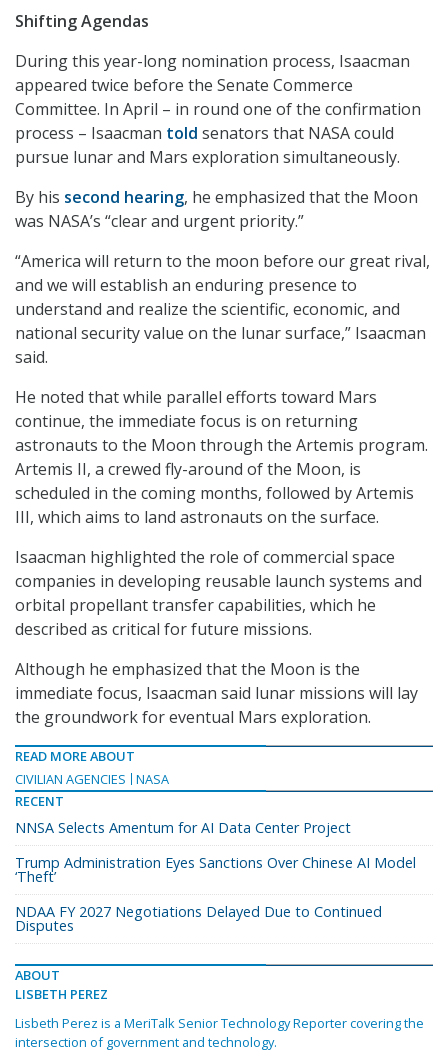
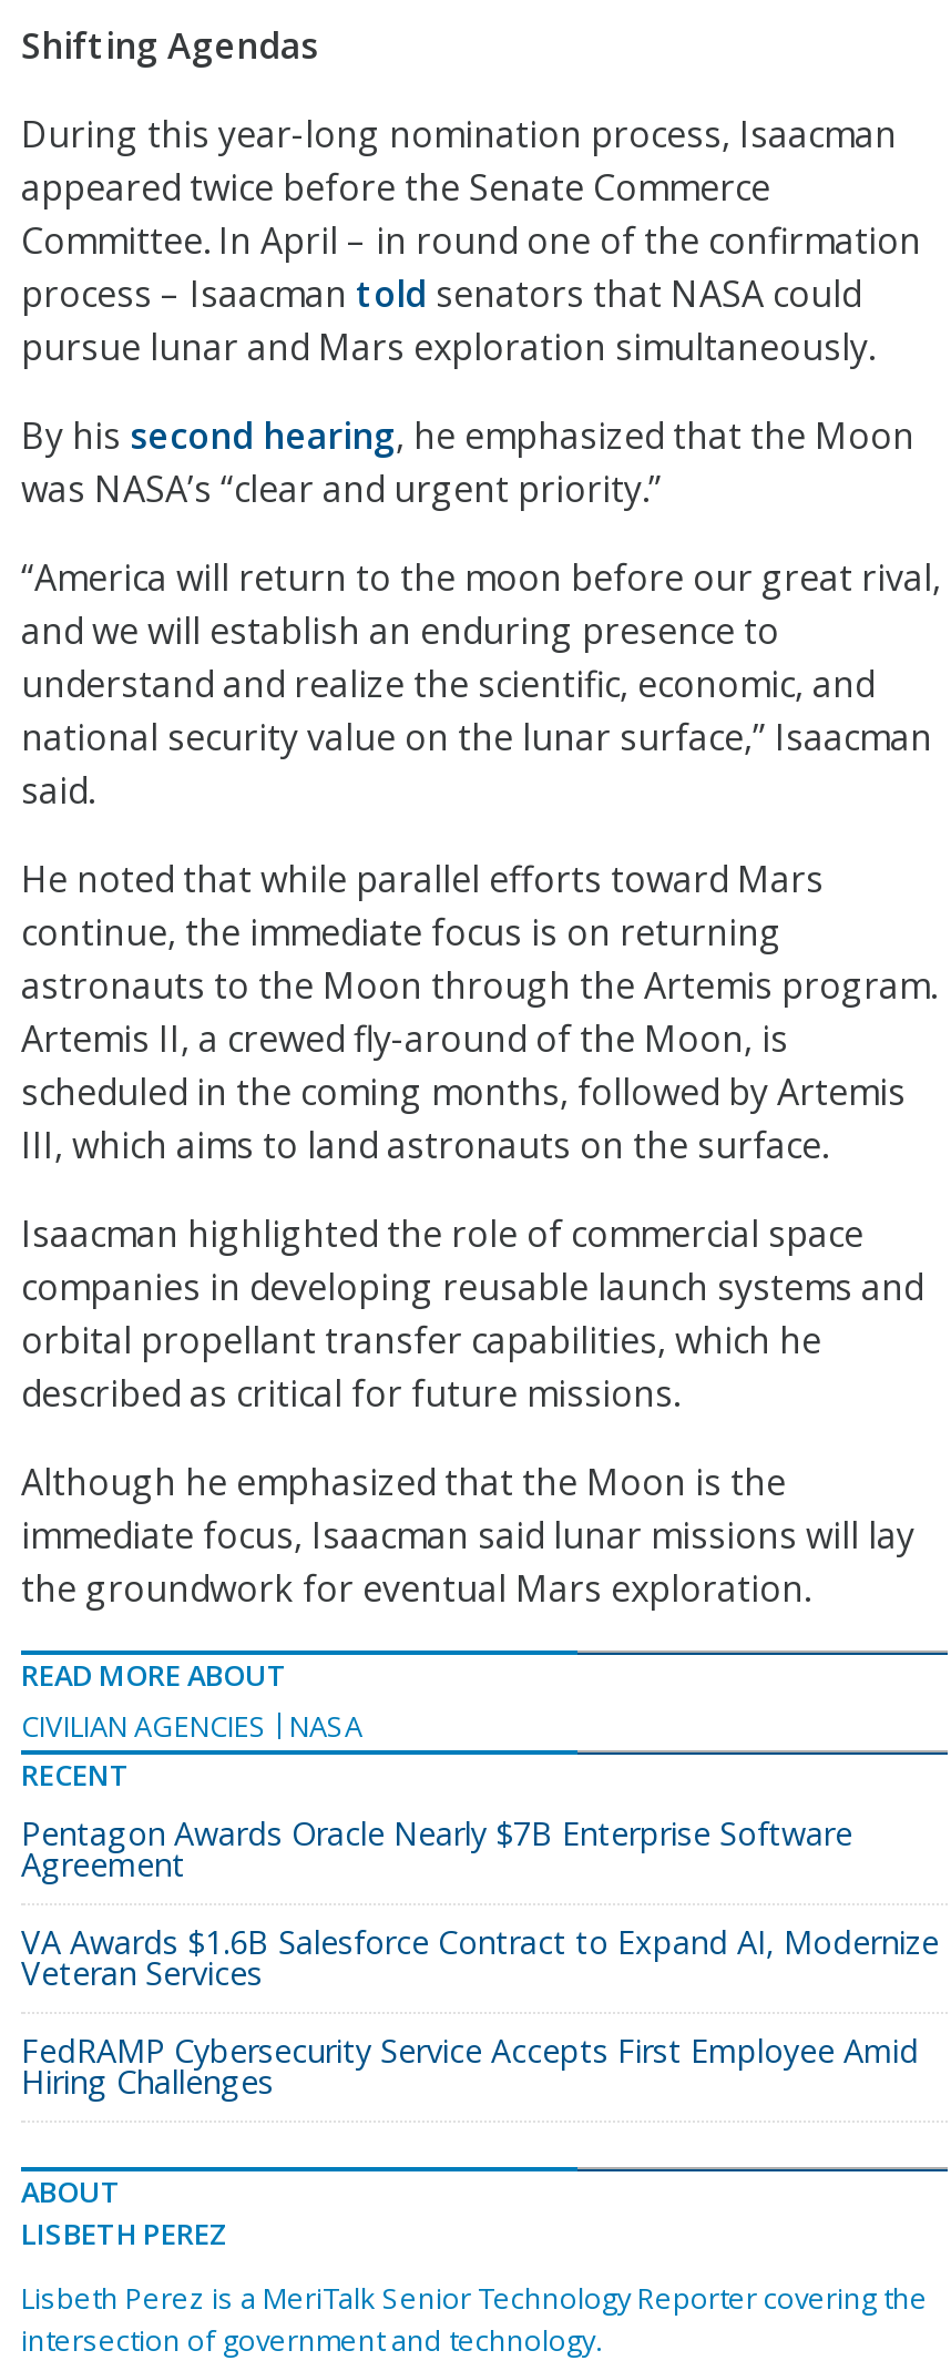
[15,818,351,837] NNSA Selects Amentum for AI Data Center Project -> [21,1813,852,1886] Pentagon Awards Oracle Nearly $7B Enterprise Software | Agreement
[15,853,416,886] Trump Administration Eyes Sanctions Over Chinese AI Model | ‘Theft’ -> [21,1921,939,1994] VA Awards $1.6B Salesforce Contract to Expand AI, Modernize | Veteran Services
[15,902,382,935] NDAA FY 2027 Negotiations Delayed Due to Continued | Disputes -> [21,2030,919,2103] FedRAMP Cybersecurity Service Accepts First Employee Amid | Hiring Challenges

